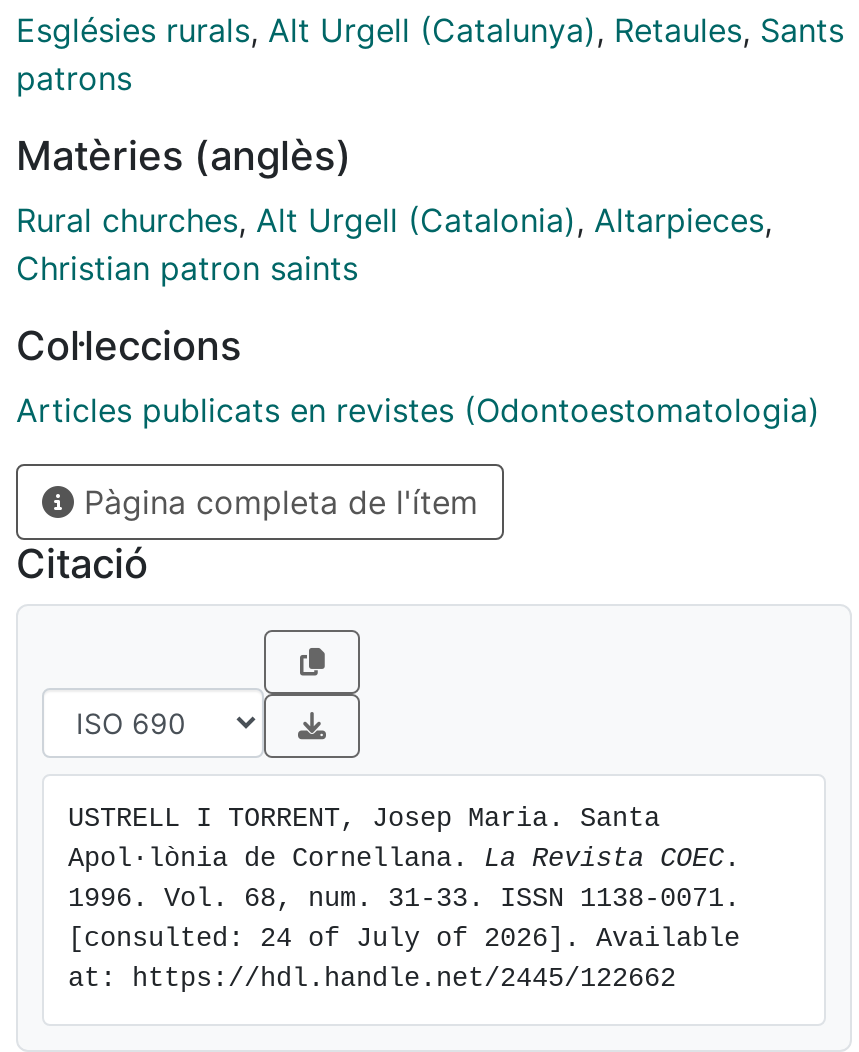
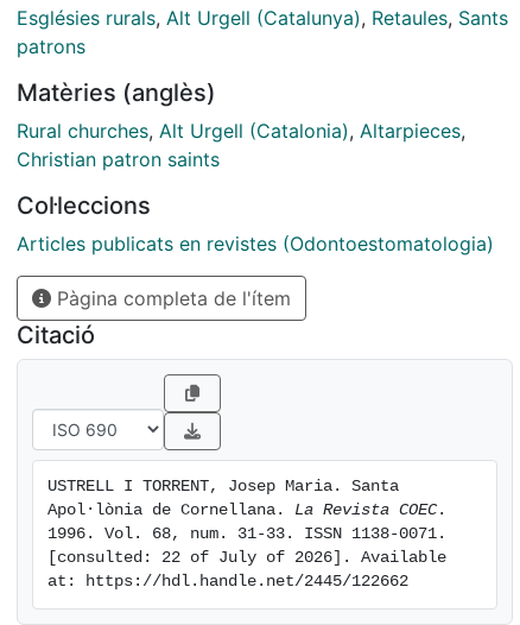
[68,925,740,955] [consulted: 24 of July of 2026]. Available -> [47,549,446,567] [consulted: 22 of July of 2026]. Available

